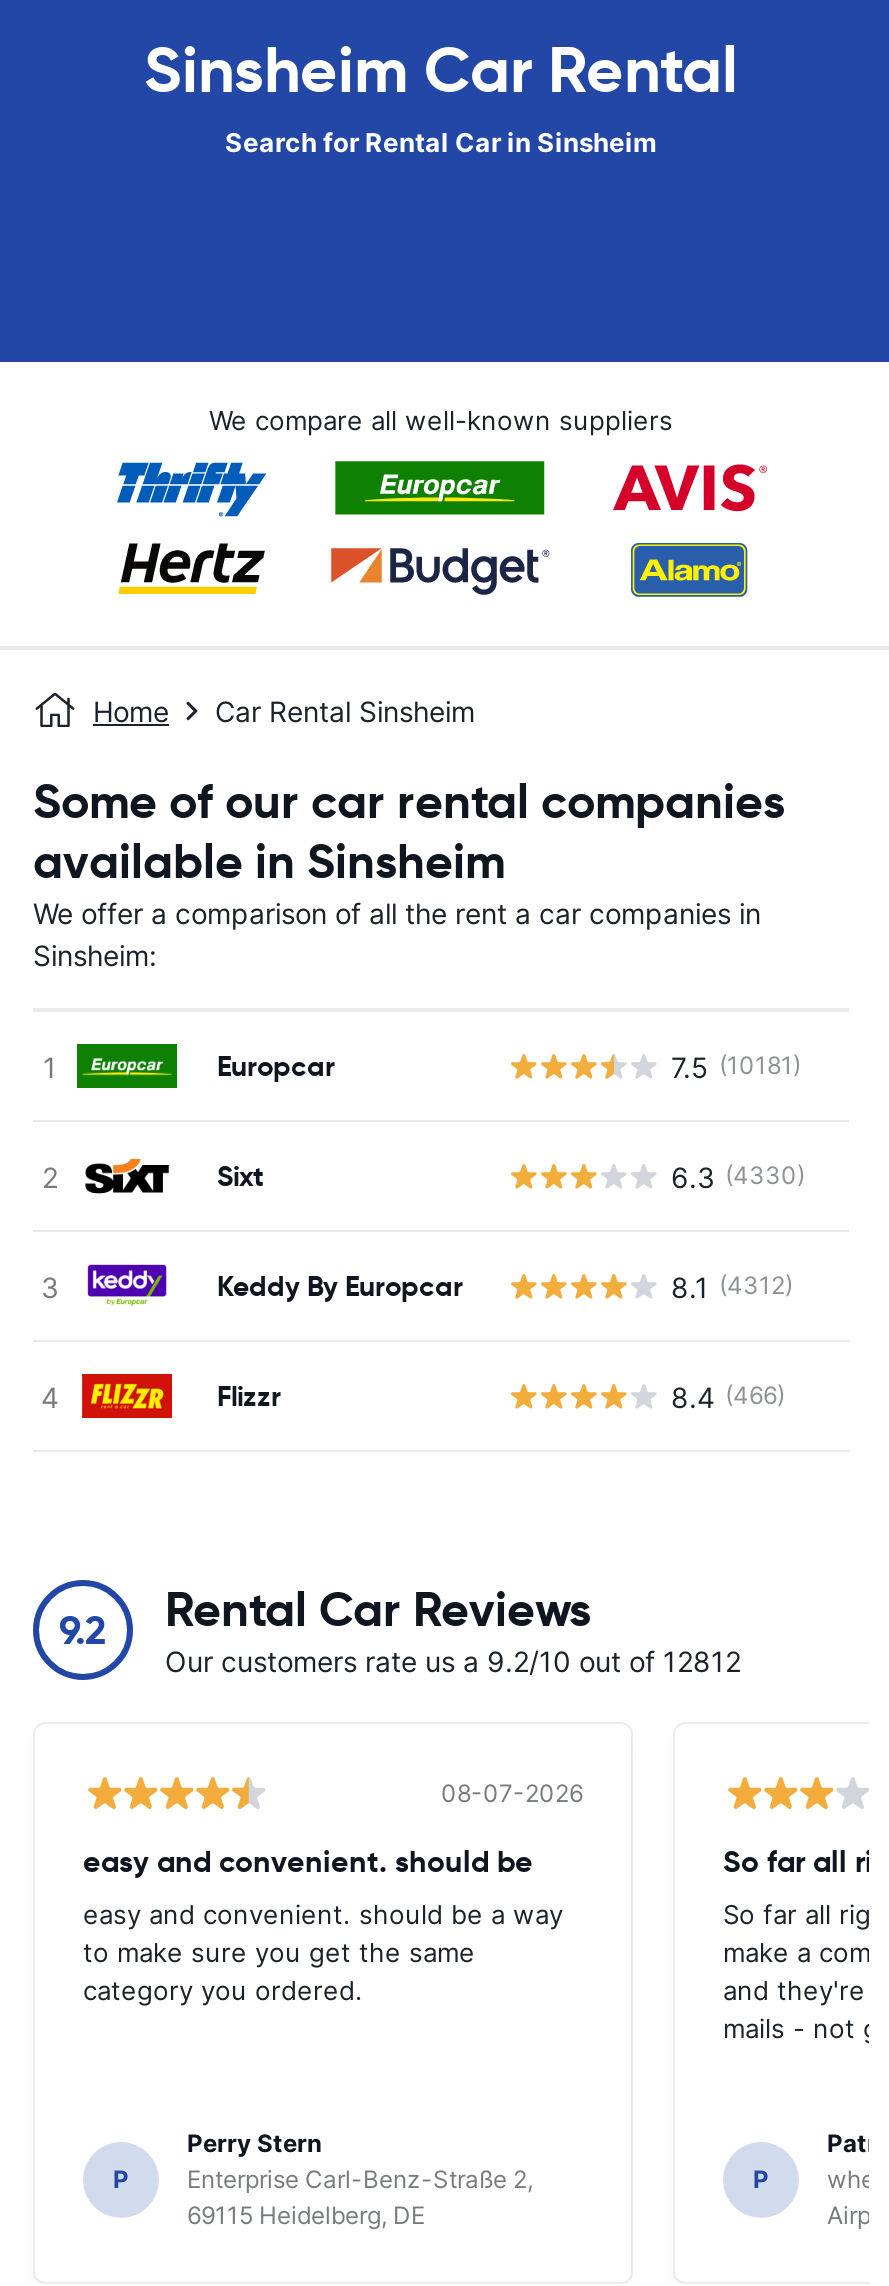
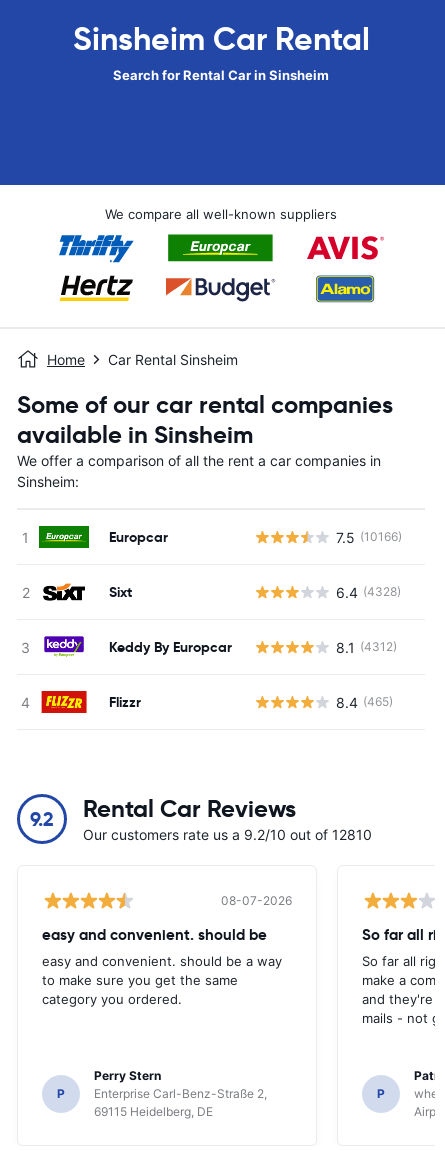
[671,1049,801,1083] 7.5 (10181) -> [336,528,402,545] 7.5 (10166)
[671,1159,805,1193] 6.3 (4330) -> [336,583,401,600] 6.4 (4328)
[671,1379,785,1413] 8.4 (466) -> [336,693,393,710] 8.4 (465)
[165,1644,741,1678] Our customers rate us a 9.2/10 out of 12812 -> [83,826,372,843] Our customers rate us a 9.2/10 out of 12810

